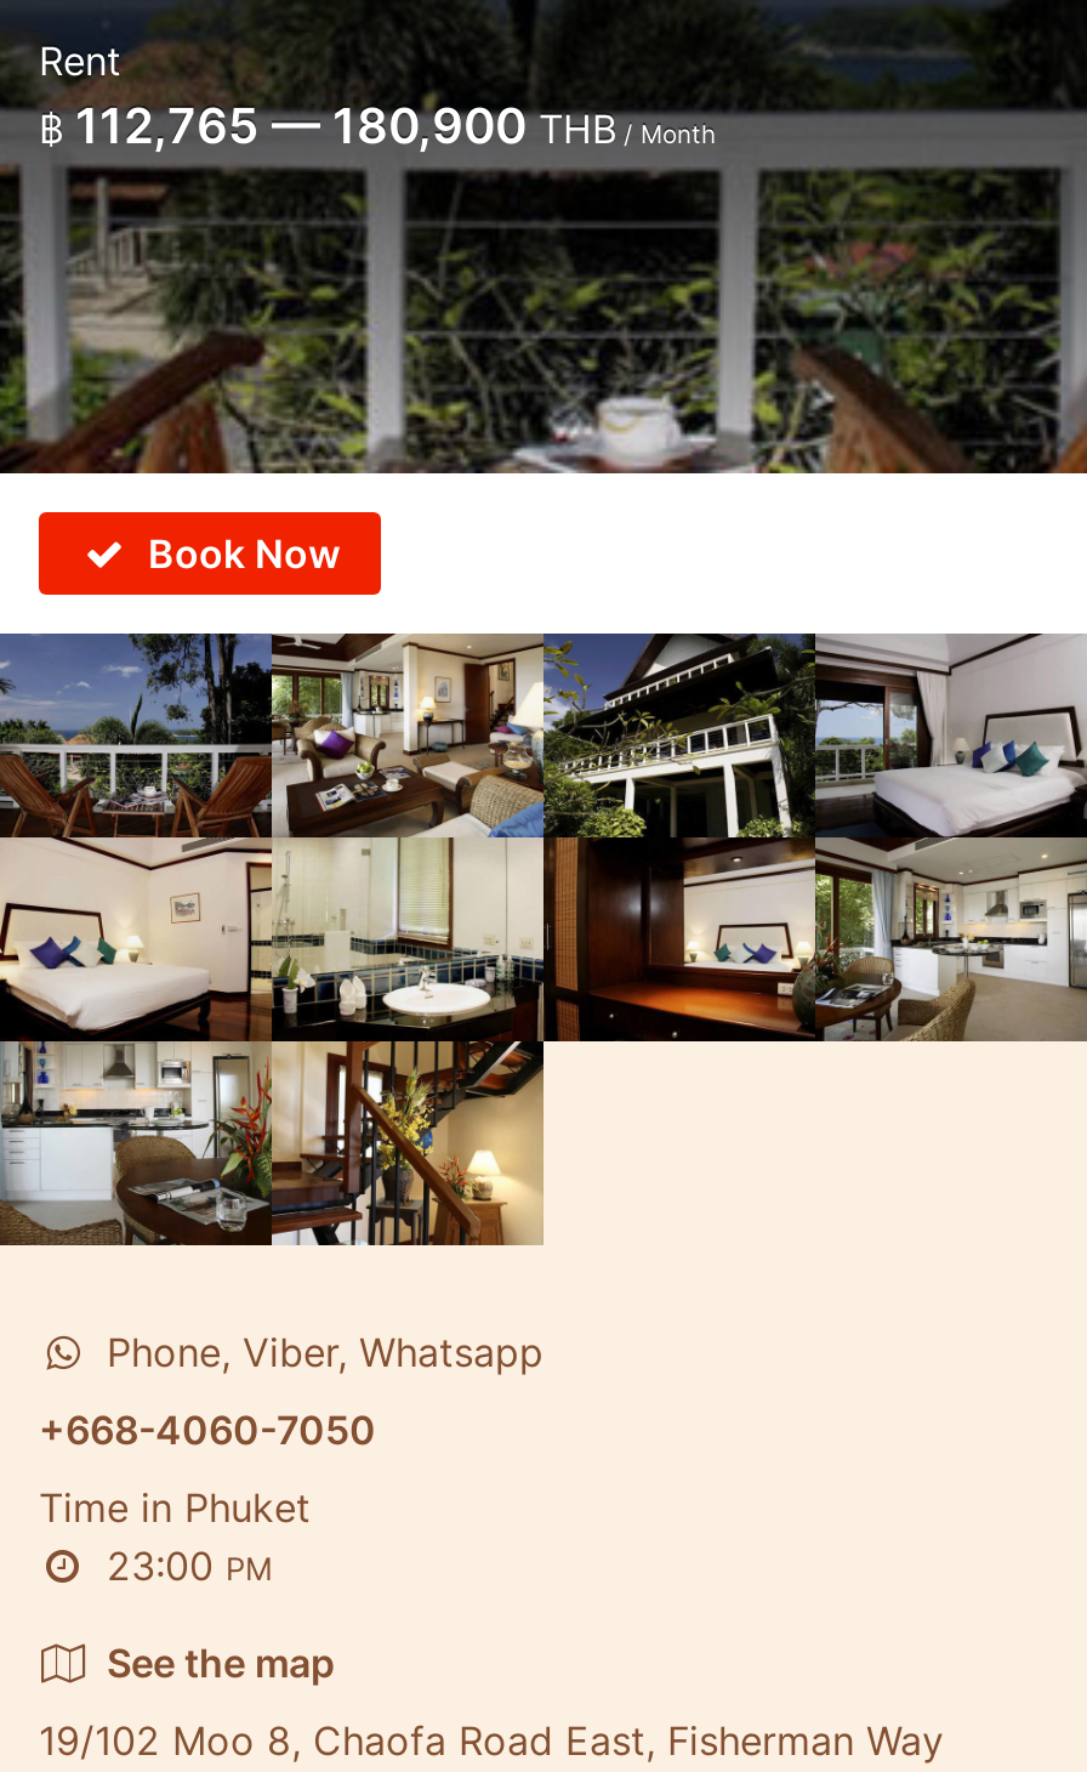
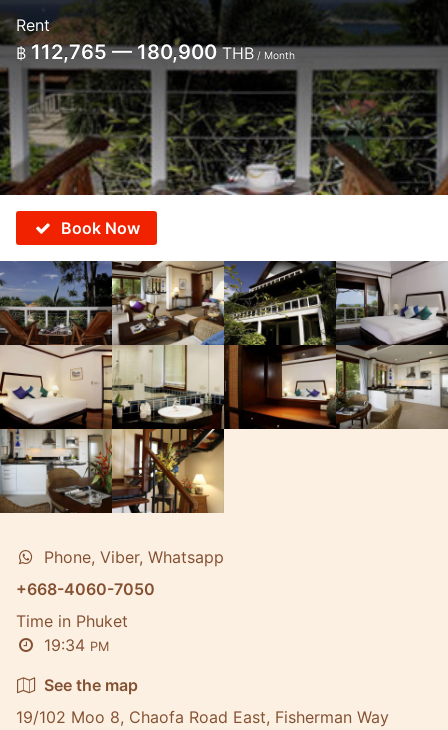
[107,1541,272,1590] 23:00 PM -> [44,635,109,655] 19:34 PM

